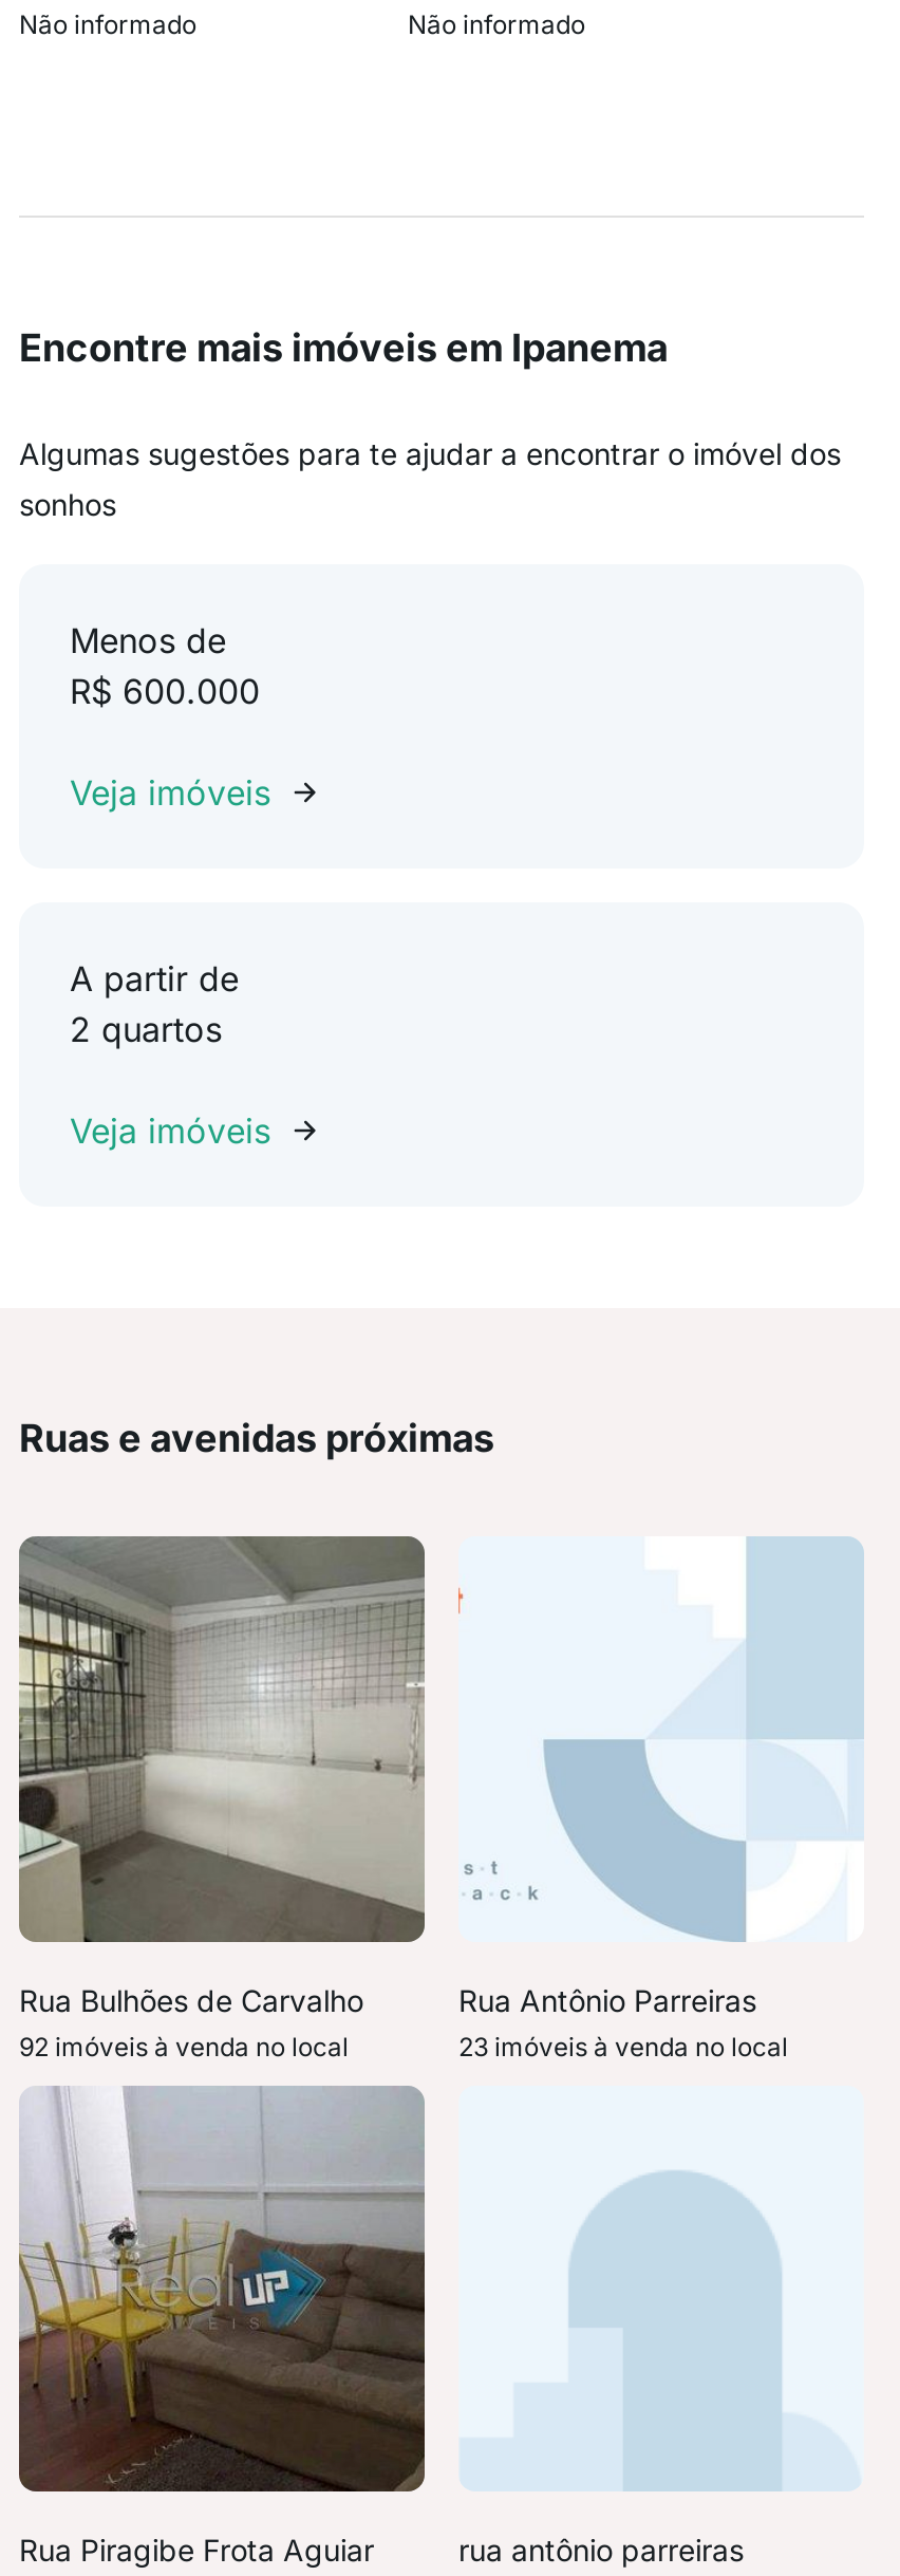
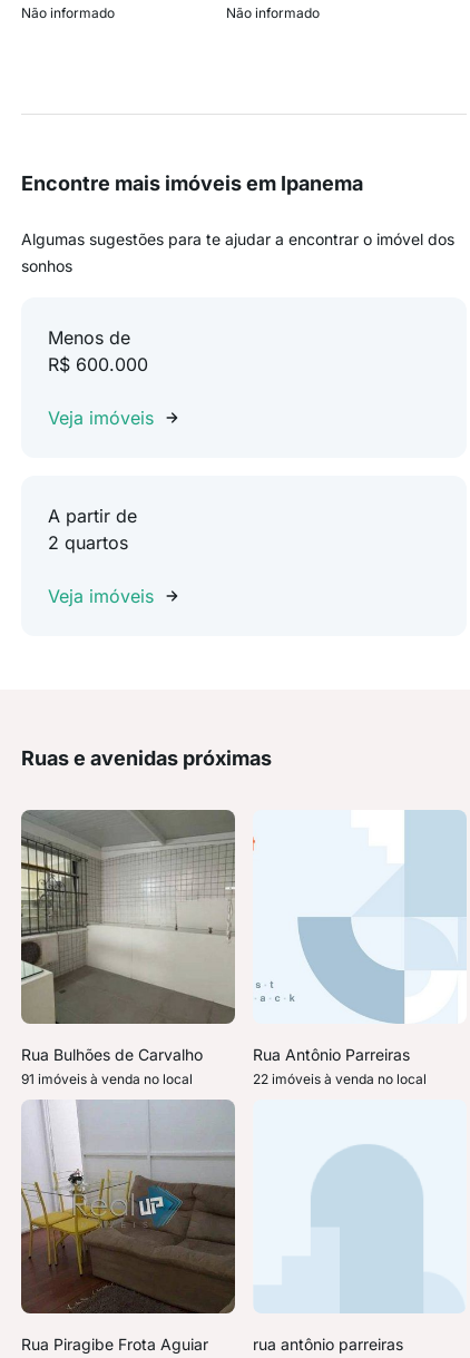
[19,2031,349,2062] 92 imóveis à venda no local -> [21,1071,193,1087] 91 imóveis à venda no local
[458,2031,788,2062] 23 imóveis à venda no local -> [253,1071,427,1087] 22 imóveis à venda no local

